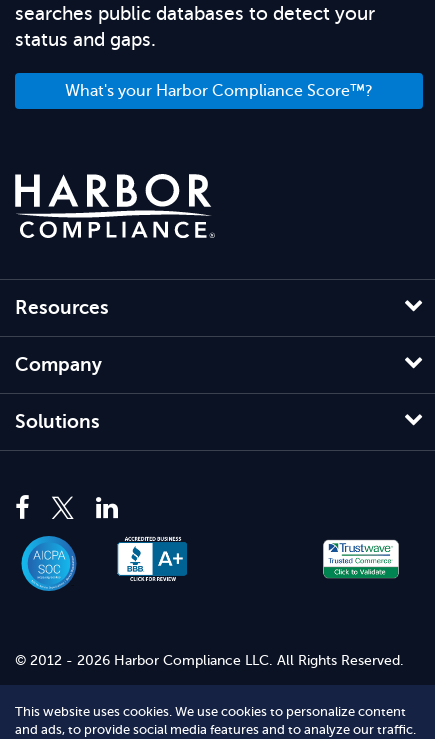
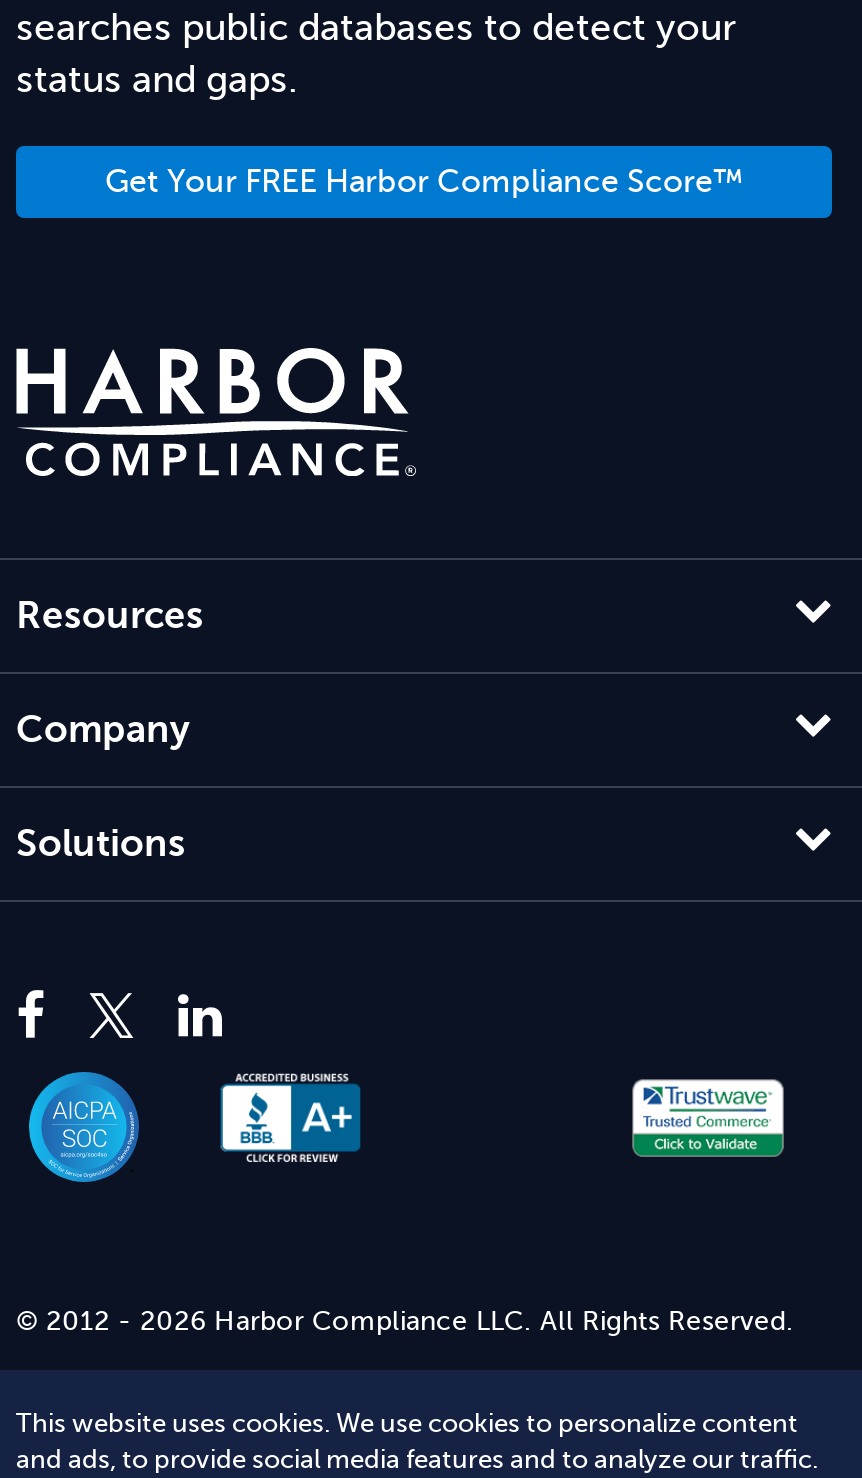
[65,82,373,100] What's your Harbor Compliance Score™? -> [105,164,743,200] Get Your FREE Harbor Compliance Score™

